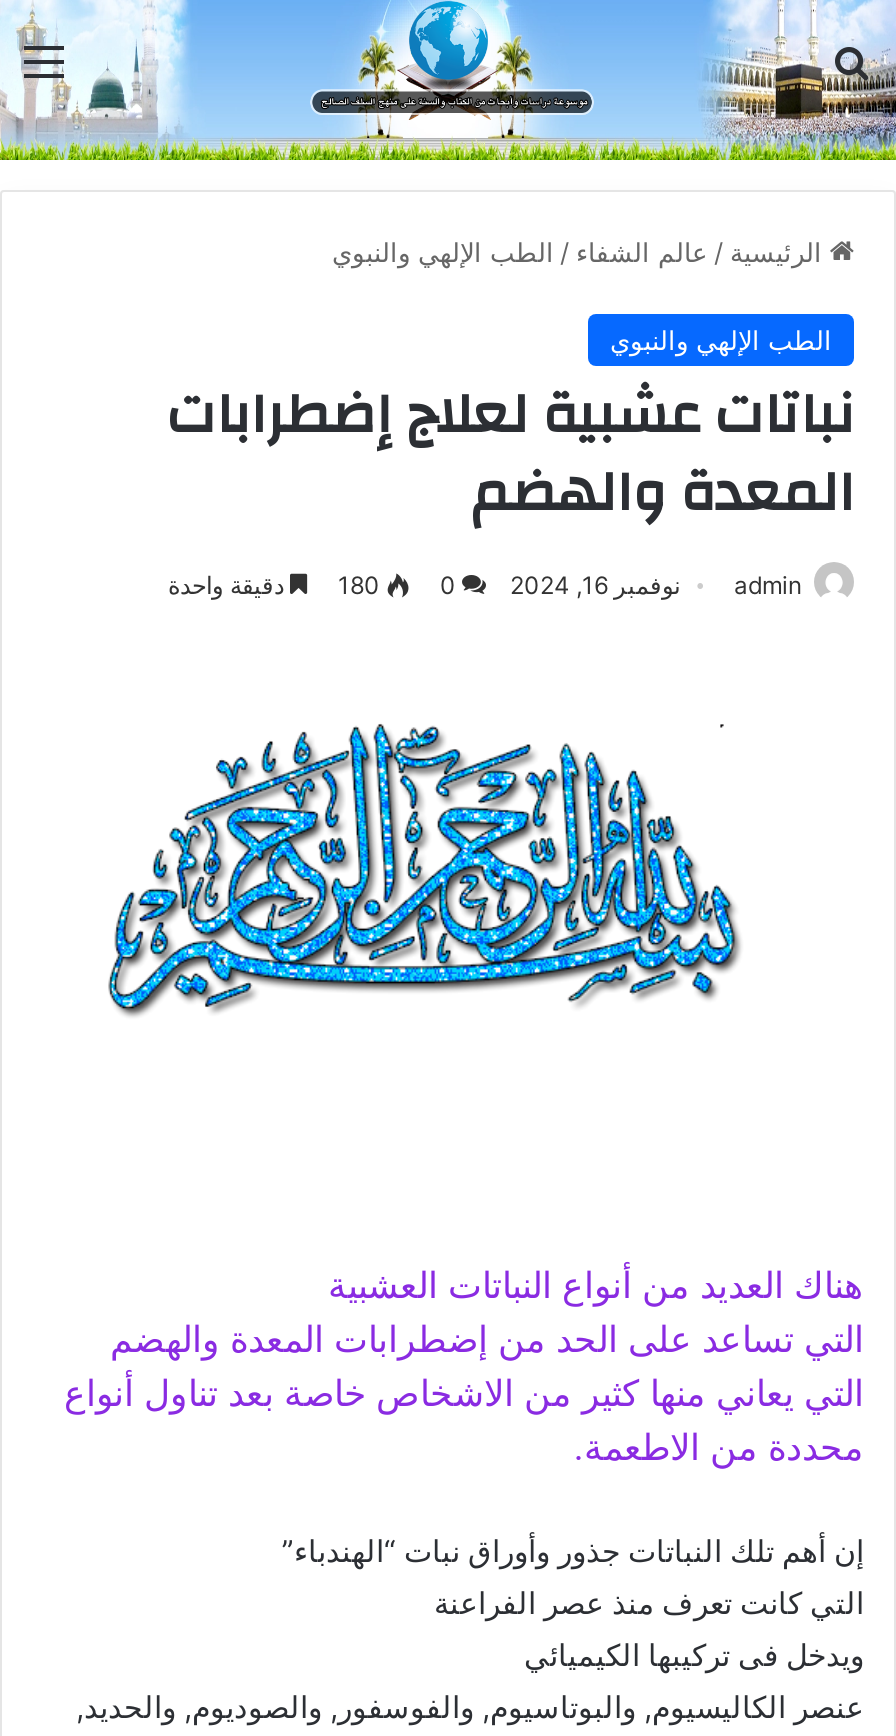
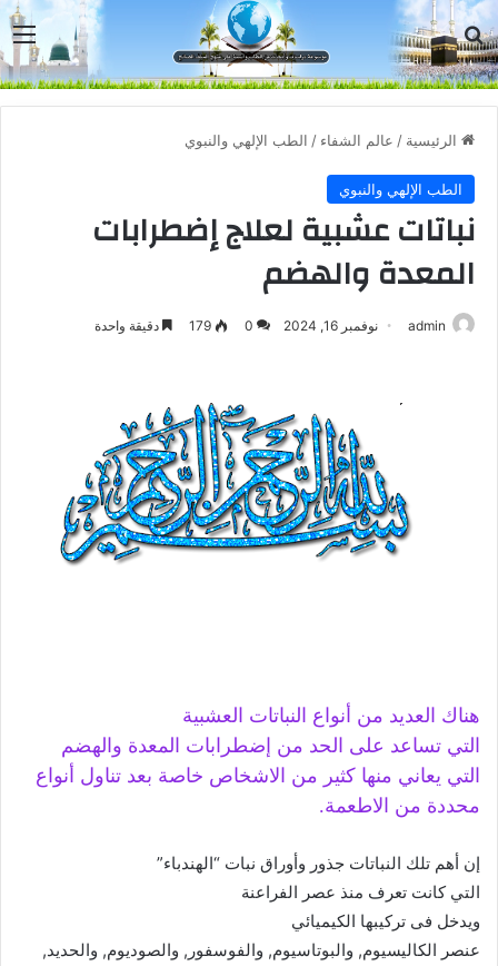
[168,570,456,600] 0 180 دقيقة واحدة -> [94,317,253,334] 0 179 دقيقة واحدة

